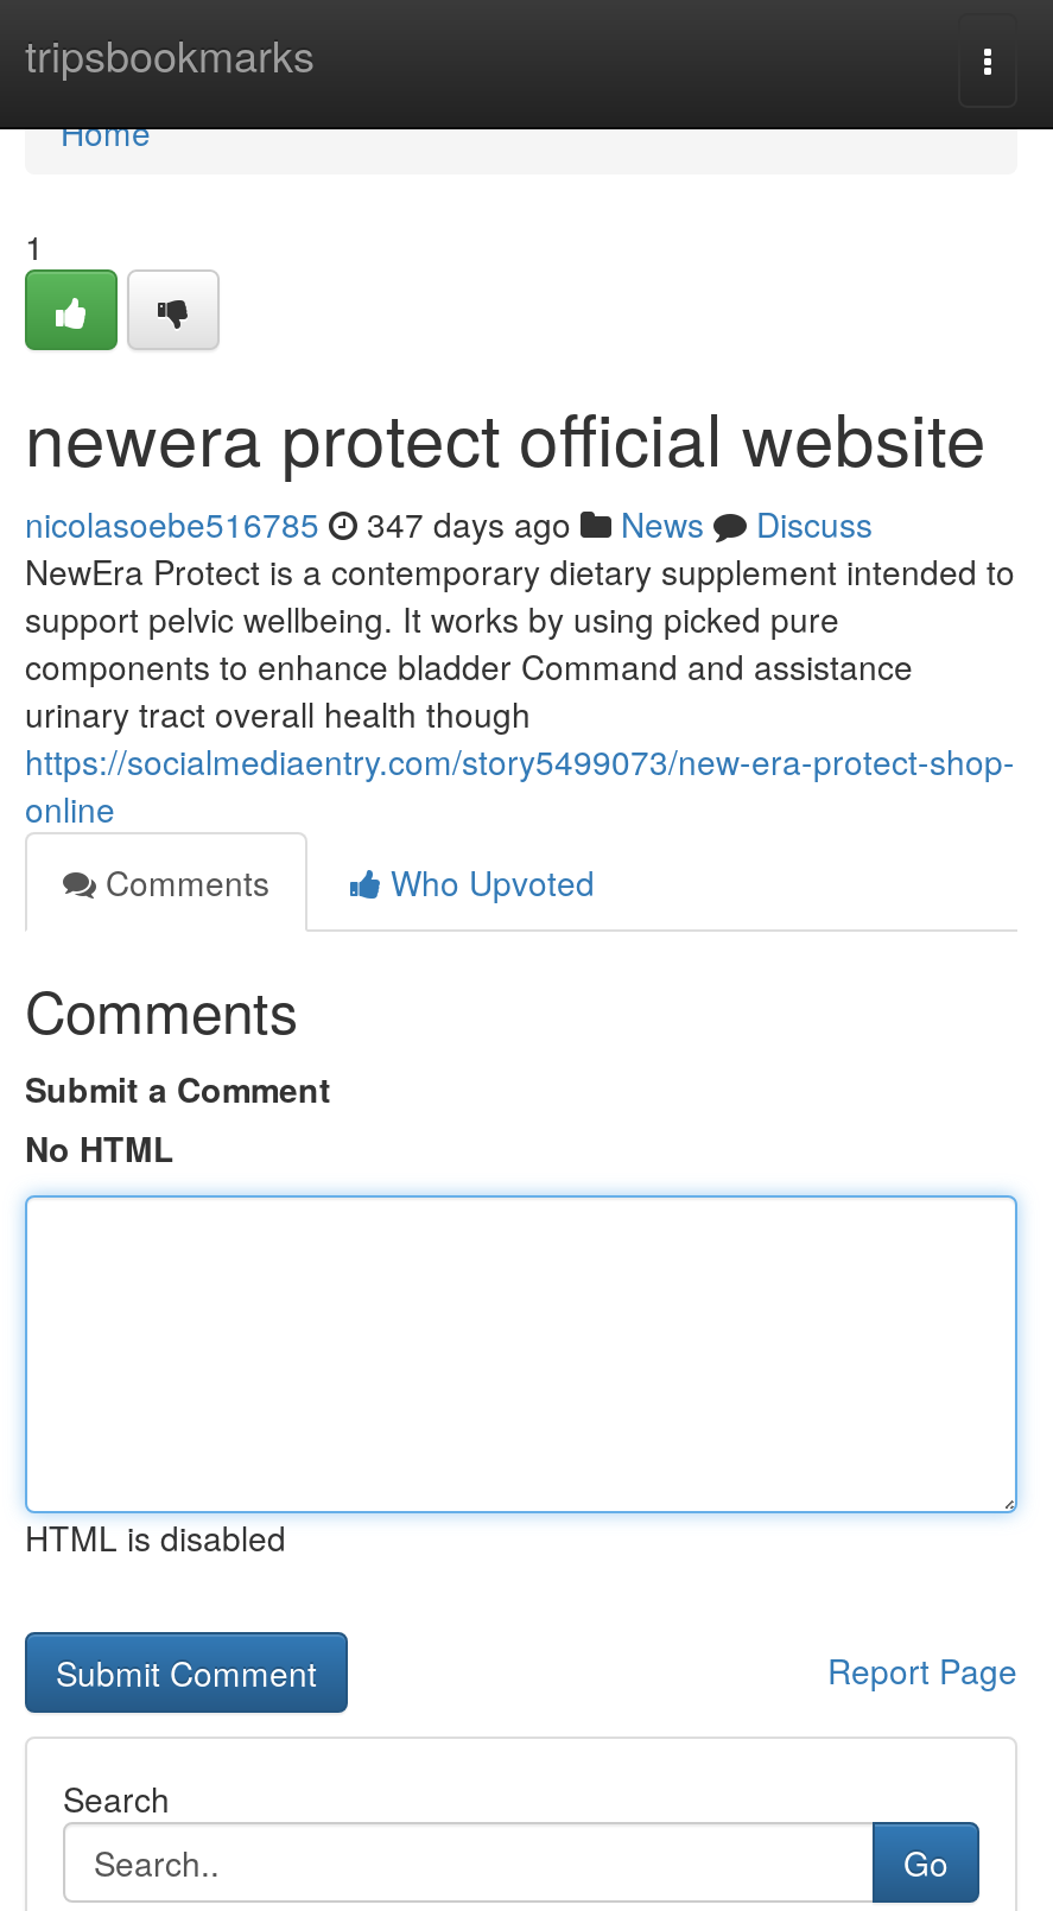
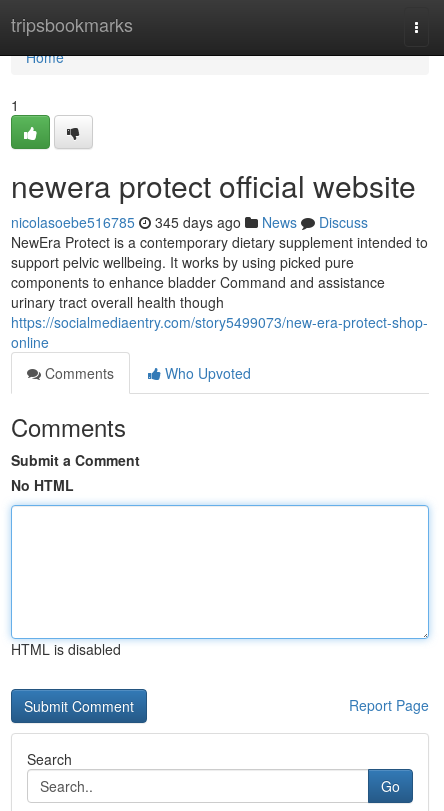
[25,500,873,547] nicolasoebe516785 347 days ago News Discuss -> [11,212,368,232] nicolasoebe516785 345 days ago News Discuss

